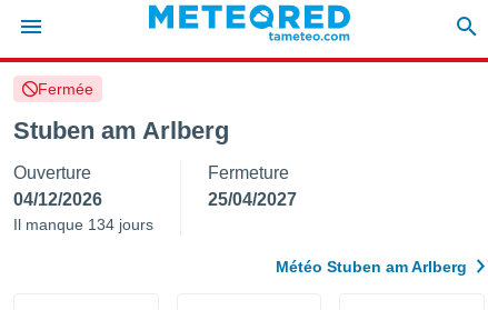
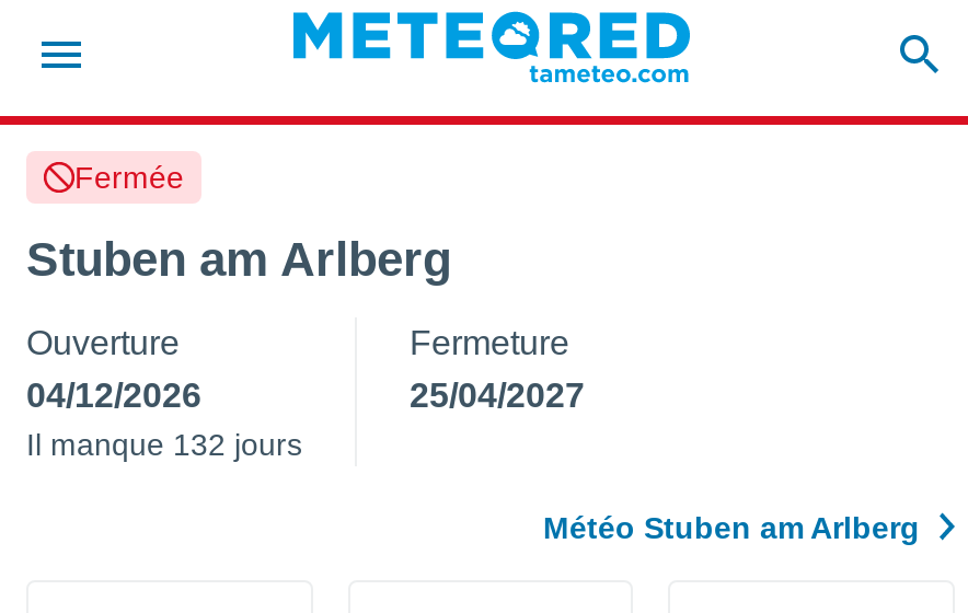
[13,215,153,233] Il manque 134 jours -> [26,427,302,462] Il manque 132 jours

